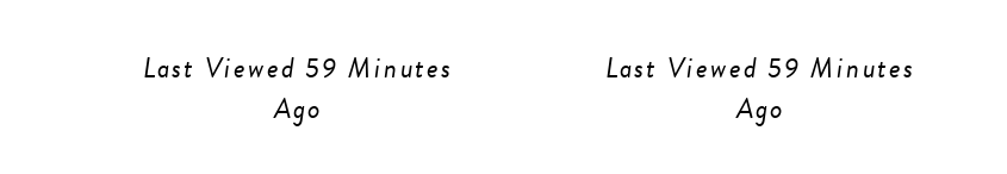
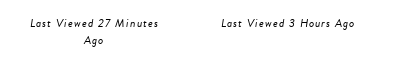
[143,47,453,90] Last Viewed 59 Minutes -> [29,14,158,32] Last Viewed 27 Minutes
[605,47,915,130] Last Viewed 59 Minutes | Ago -> [221,14,355,32] Last Viewed 3 Hours Ago

